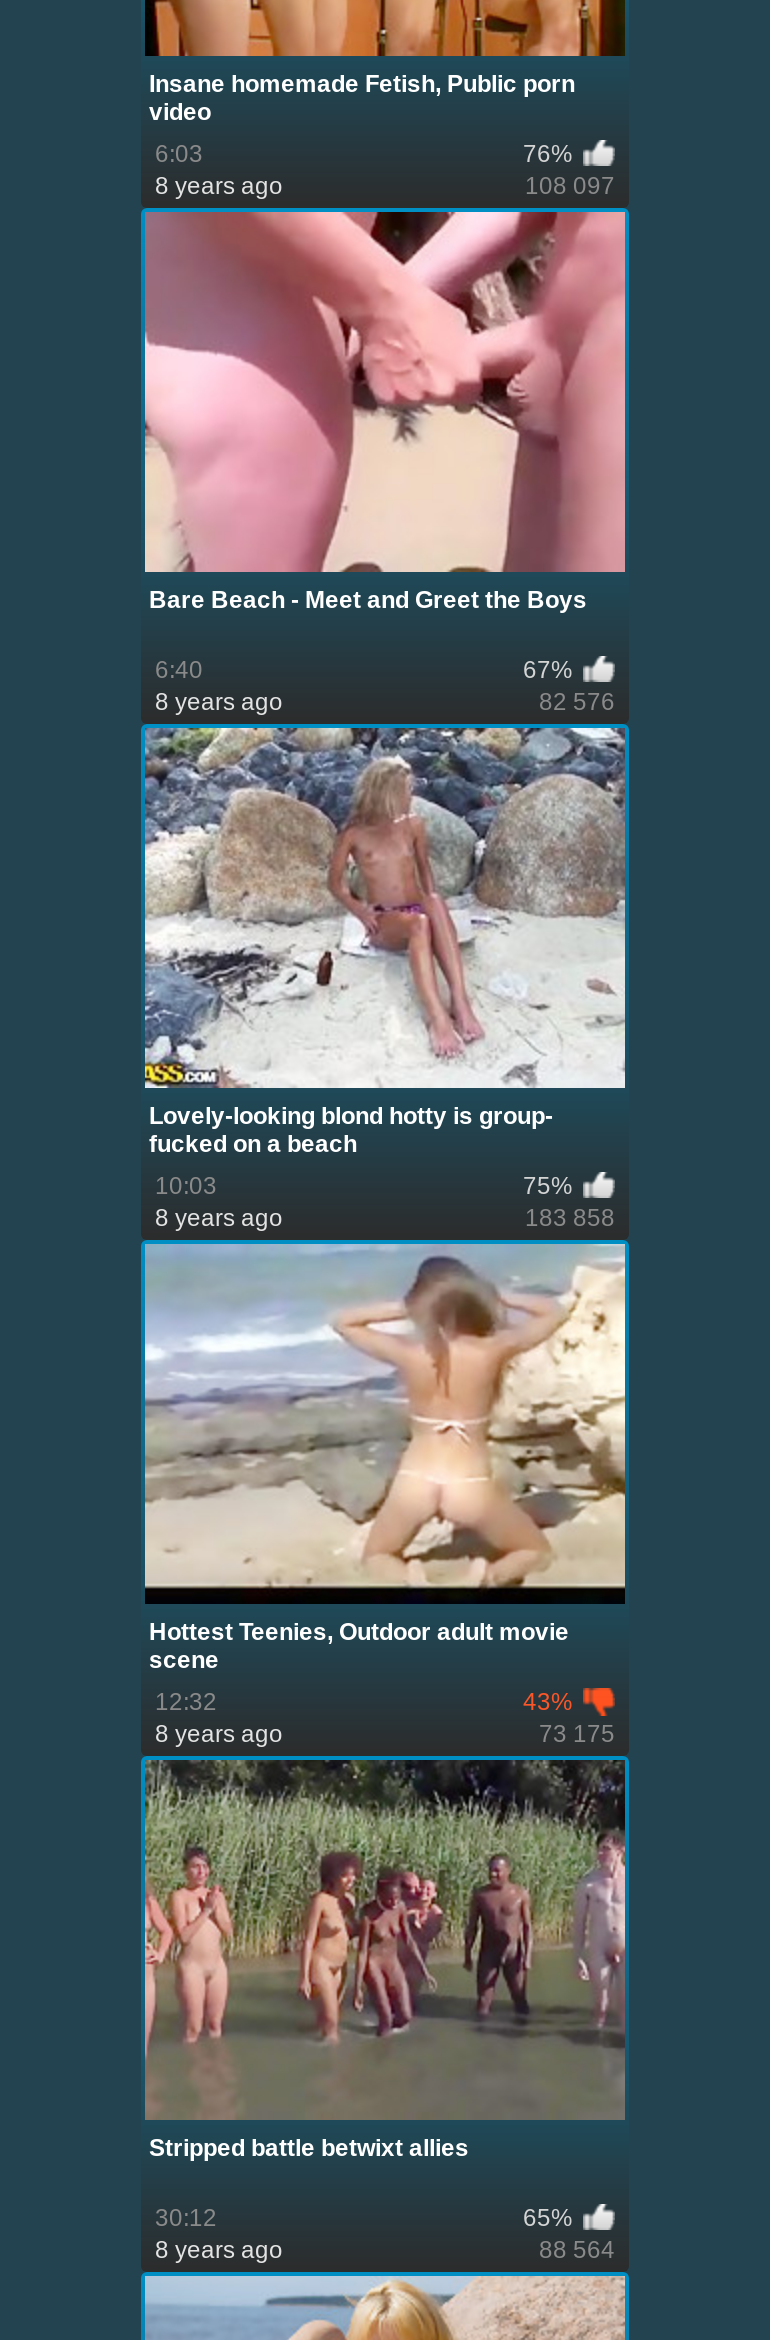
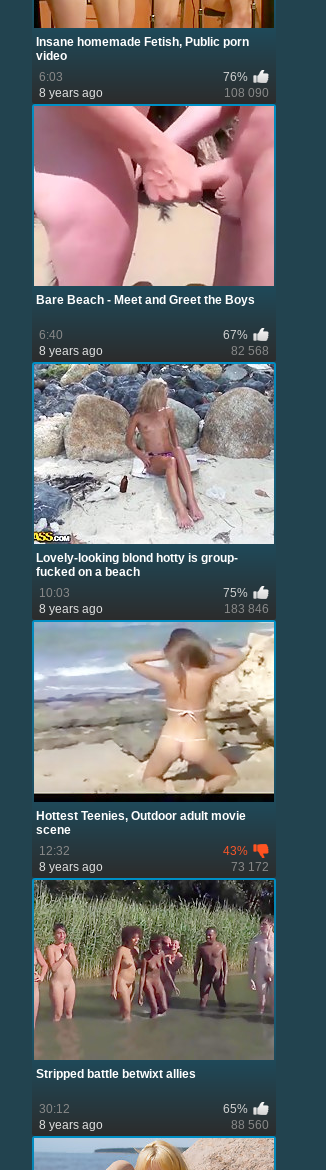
[525,172,615,200] 108 097 -> [224,86,269,100] 108 090
[539,688,615,716] 82 576 -> [231,344,269,358] 82 568
[525,1204,615,1232] 183 858 -> [224,602,269,616] 183 846
[539,1720,615,1748] 73 175 -> [231,860,269,874] 73 172
[539,2236,615,2264] 88 564 -> [231,1118,269,1132] 88 560

